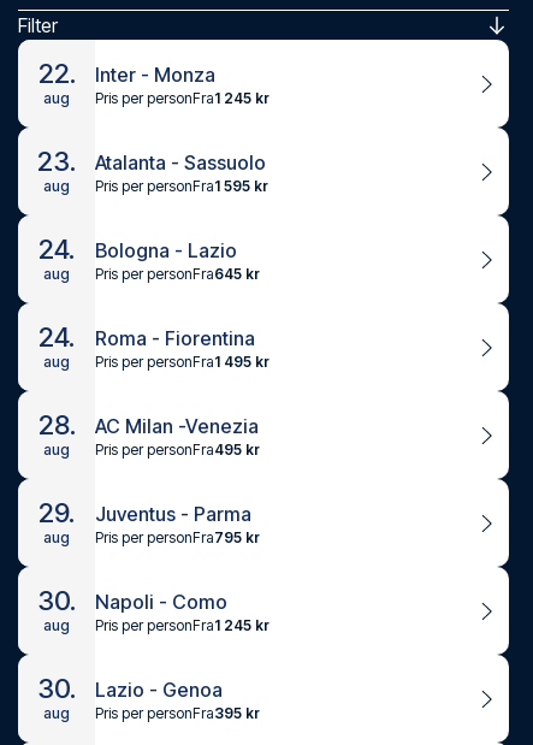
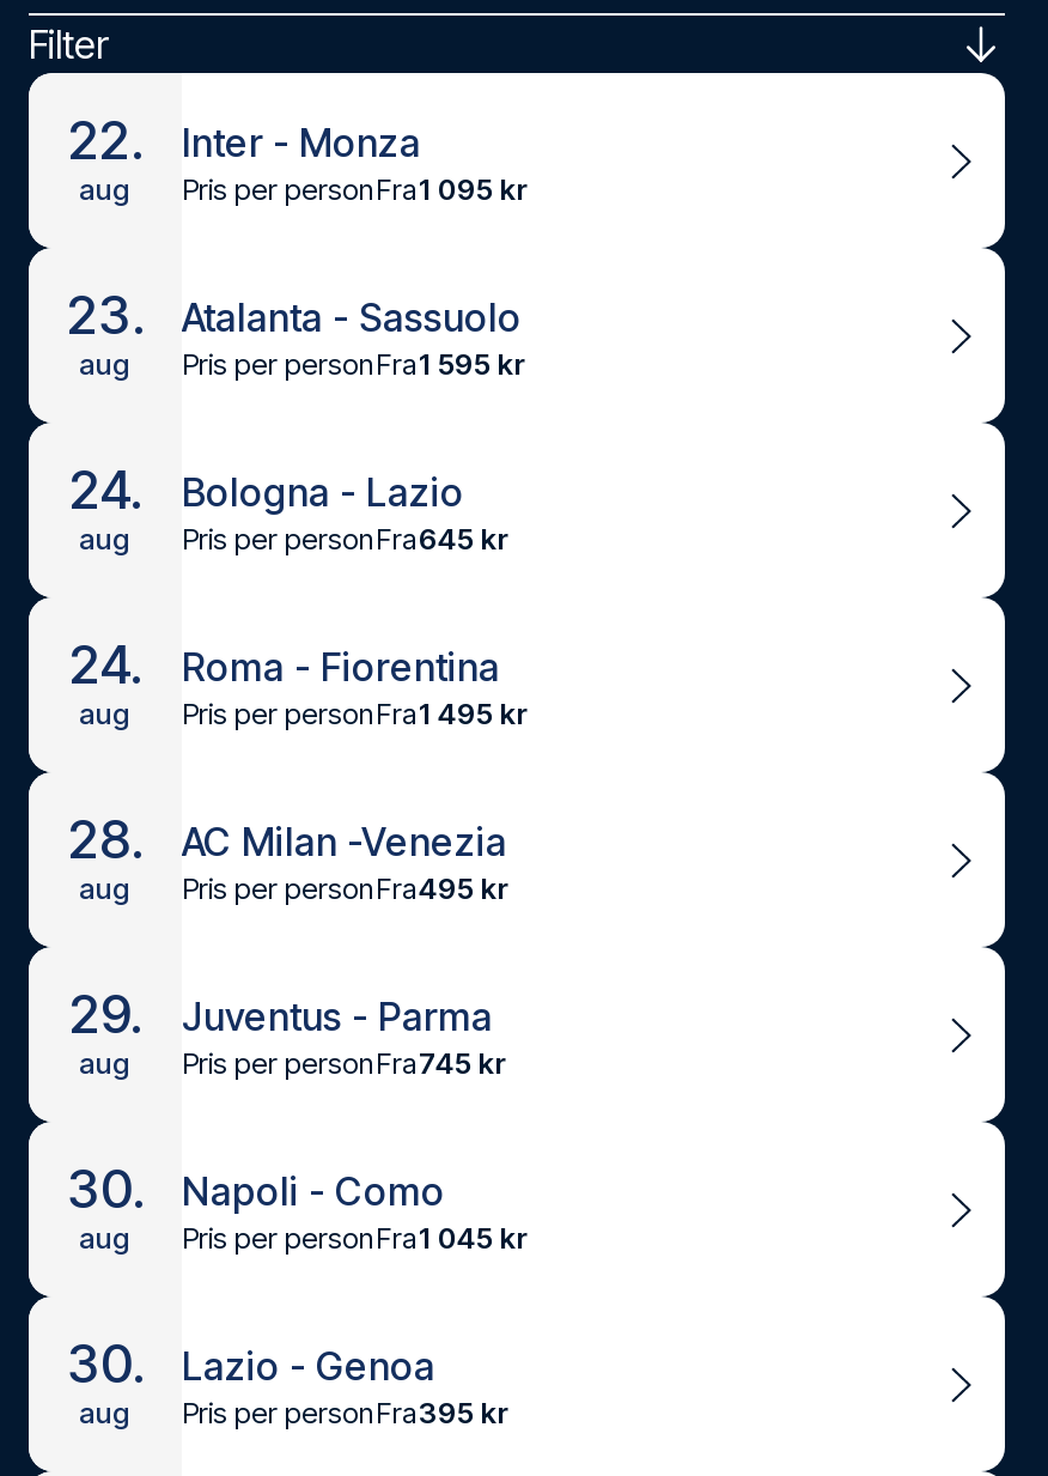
[95,88,270,107] Pris per personFra1 245 kr -> [182,170,529,206] Pris per personFra1 095 kr
[95,528,260,546] Pris per personFra795 kr -> [182,1044,507,1080] Pris per personFra745 kr
[95,616,270,634] Pris per personFra1 245 kr -> [182,1219,529,1255] Pris per personFra1 045 kr

